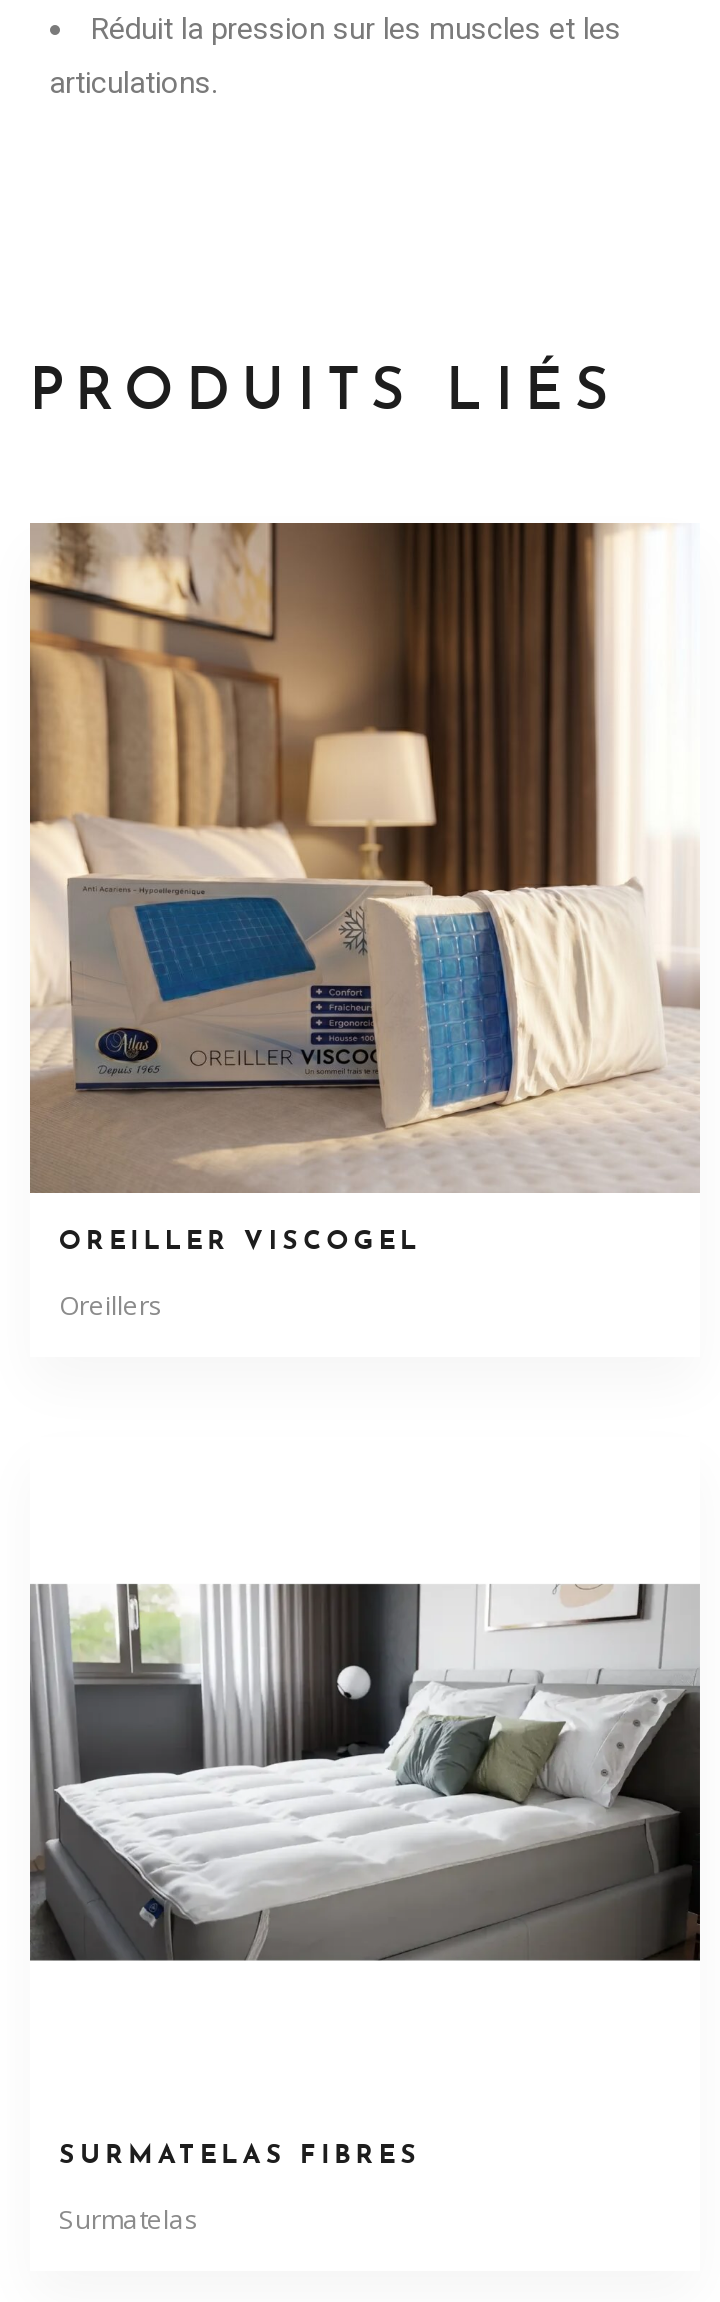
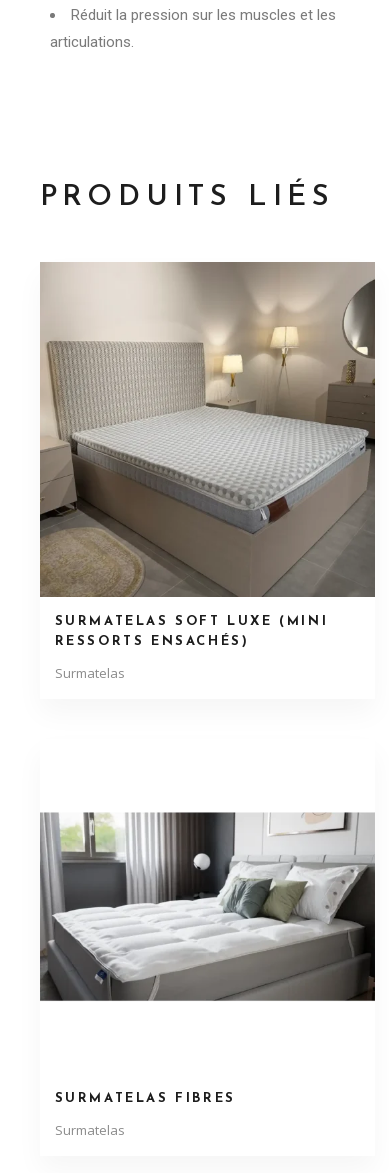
[30,521,700,1323] [image] | OREILLER VISCOGEL | Oreillers -> [39,261,376,682] [image] | SURMATELAS SOFT LUXE (MINI | RESSORTS ENSACHÉS) | Surmatelas

